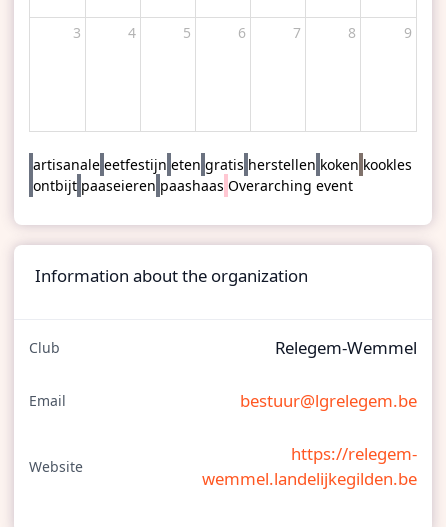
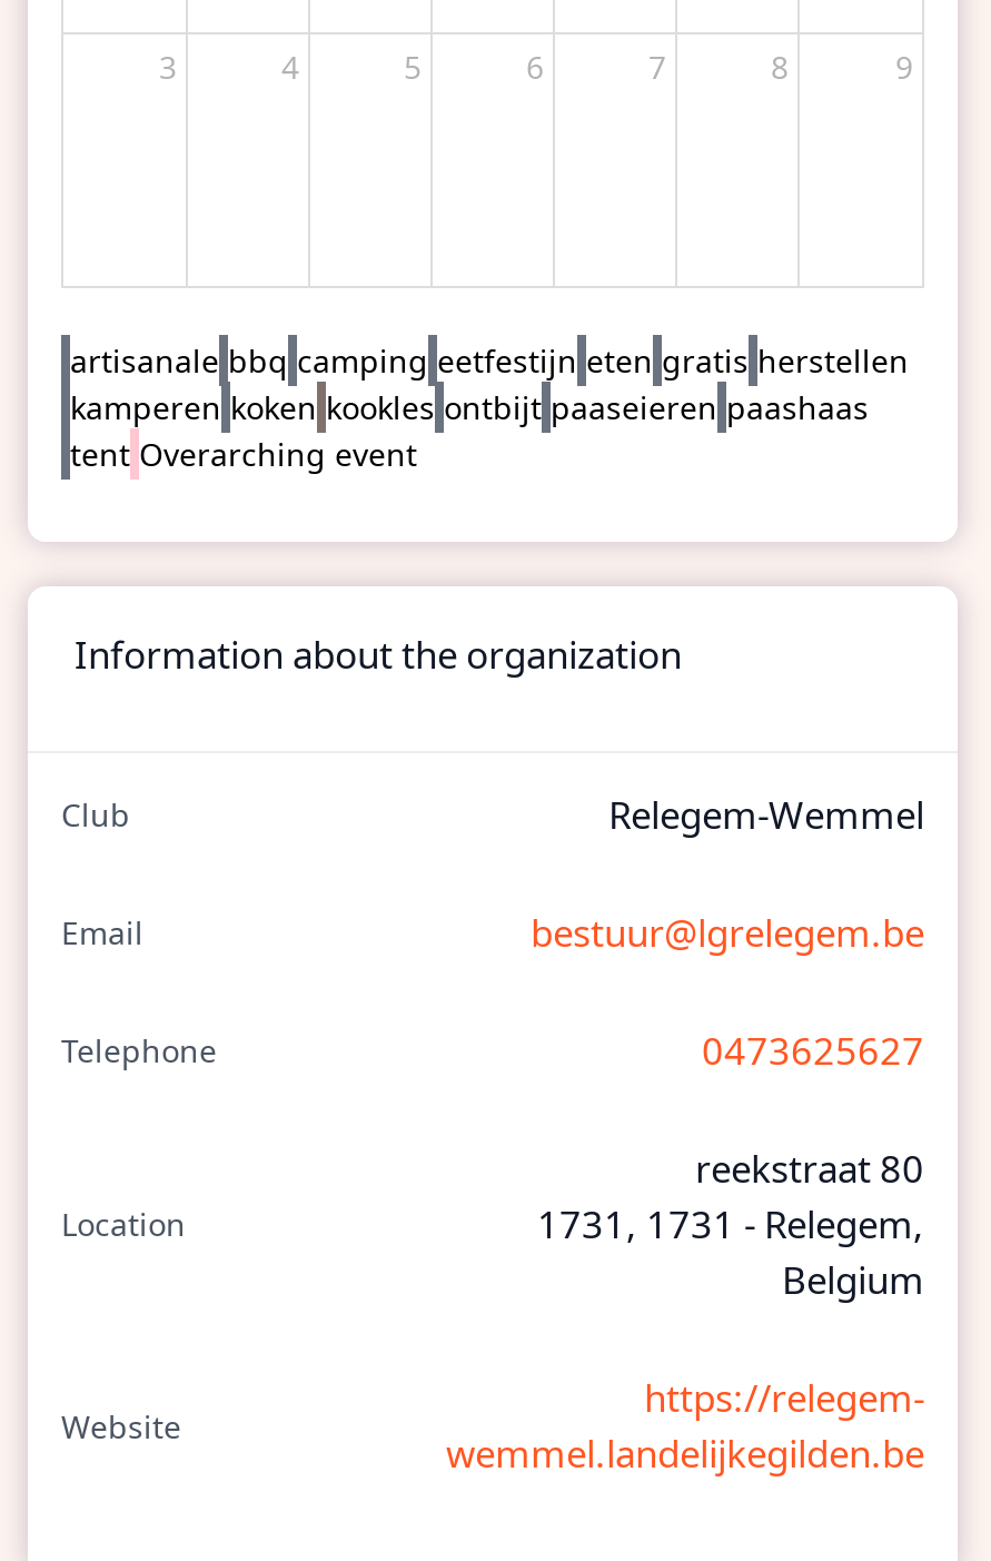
[33,155,412,195] artisanale eetfestijn eten gratis herstellen koken kookles | ontbijt paaseieren paashaas Overarching event -> [70,340,909,476] artisanale bbq camping eetfestijn eten gratis herstellen | kamperen koken kookles ontbijt paaseieren paashaas | tent Overarching event
none -> [61,1025,924,1245] Telephone | 0473625627 | Location
none -> [537,1143,924,1306] reekstraat 80 | 1731, 1731 - Relegem, | Belgium

